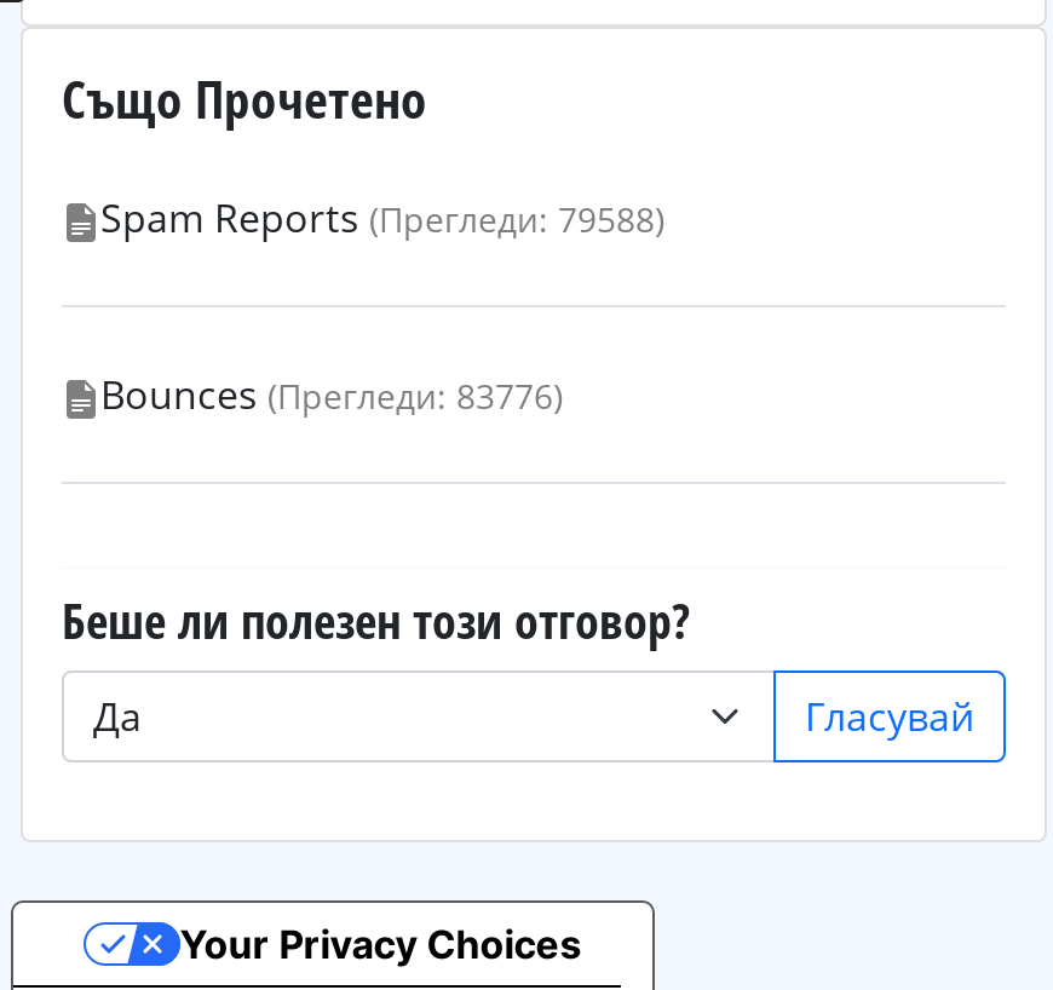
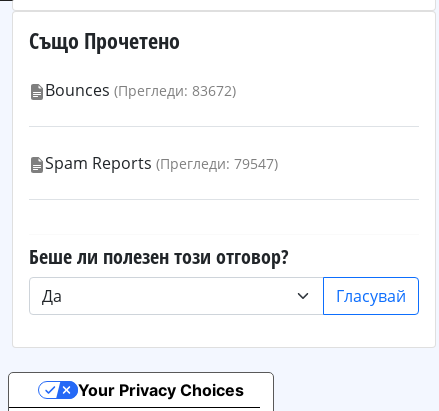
[100,191,664,244] Spam Reports (Прегледи: 79588) -> [45,79,236,101] Bounces (Прегледи: 83672)
[100,368,563,421] Bounces (Прегледи: 83776) -> [45,152,278,174] Spam Reports (Прегледи: 79547)

